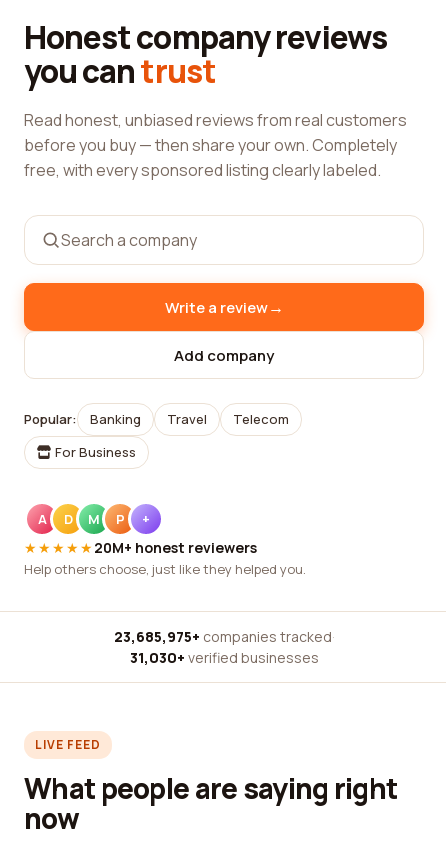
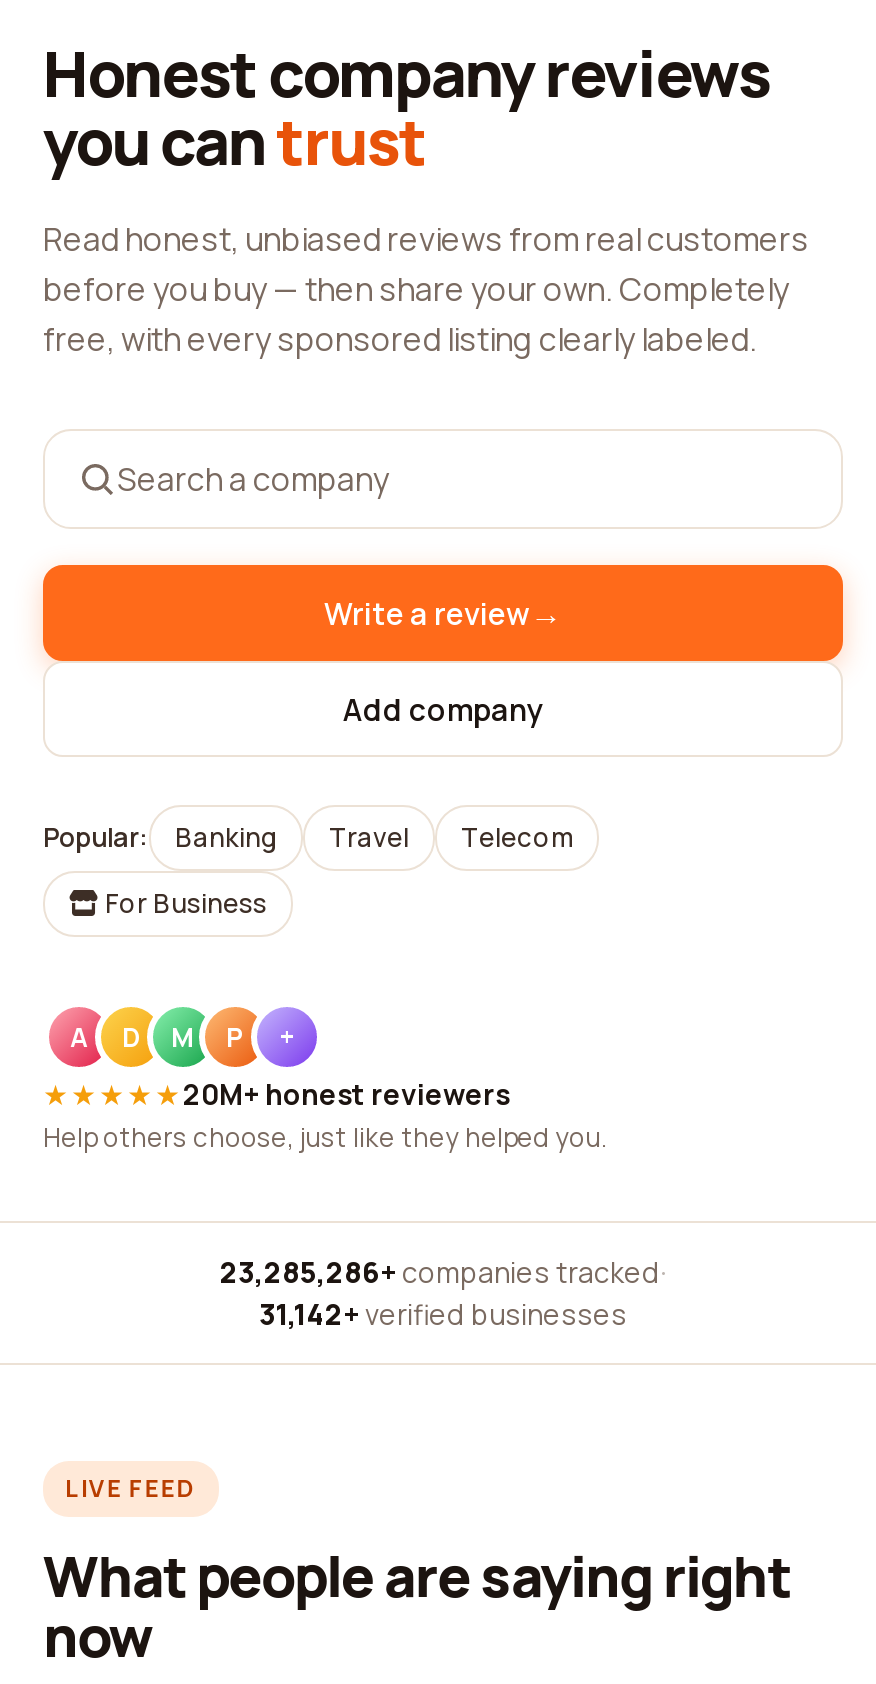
[113,627,334,646] 23,685,975+ companies tracked · -> [220,1253,666,1291] 23,285,286+ companies tracked ·
[129,648,318,667] 31,030+ verified businesses -> [259,1295,627,1333] 31,142+ verified businesses

